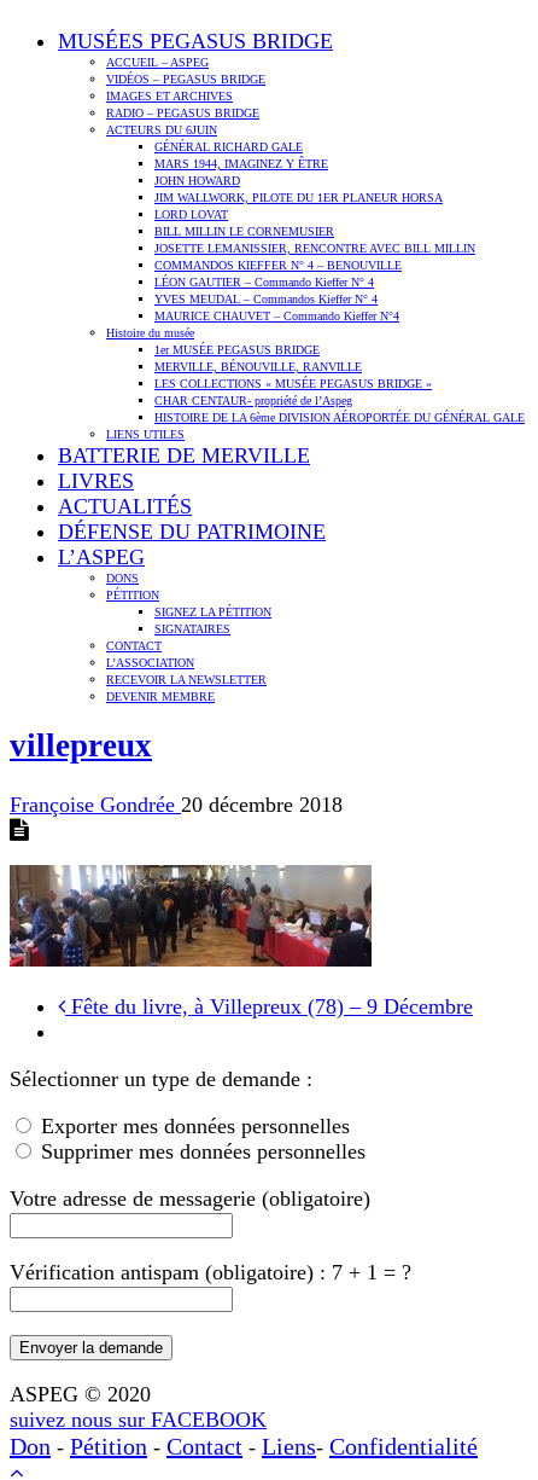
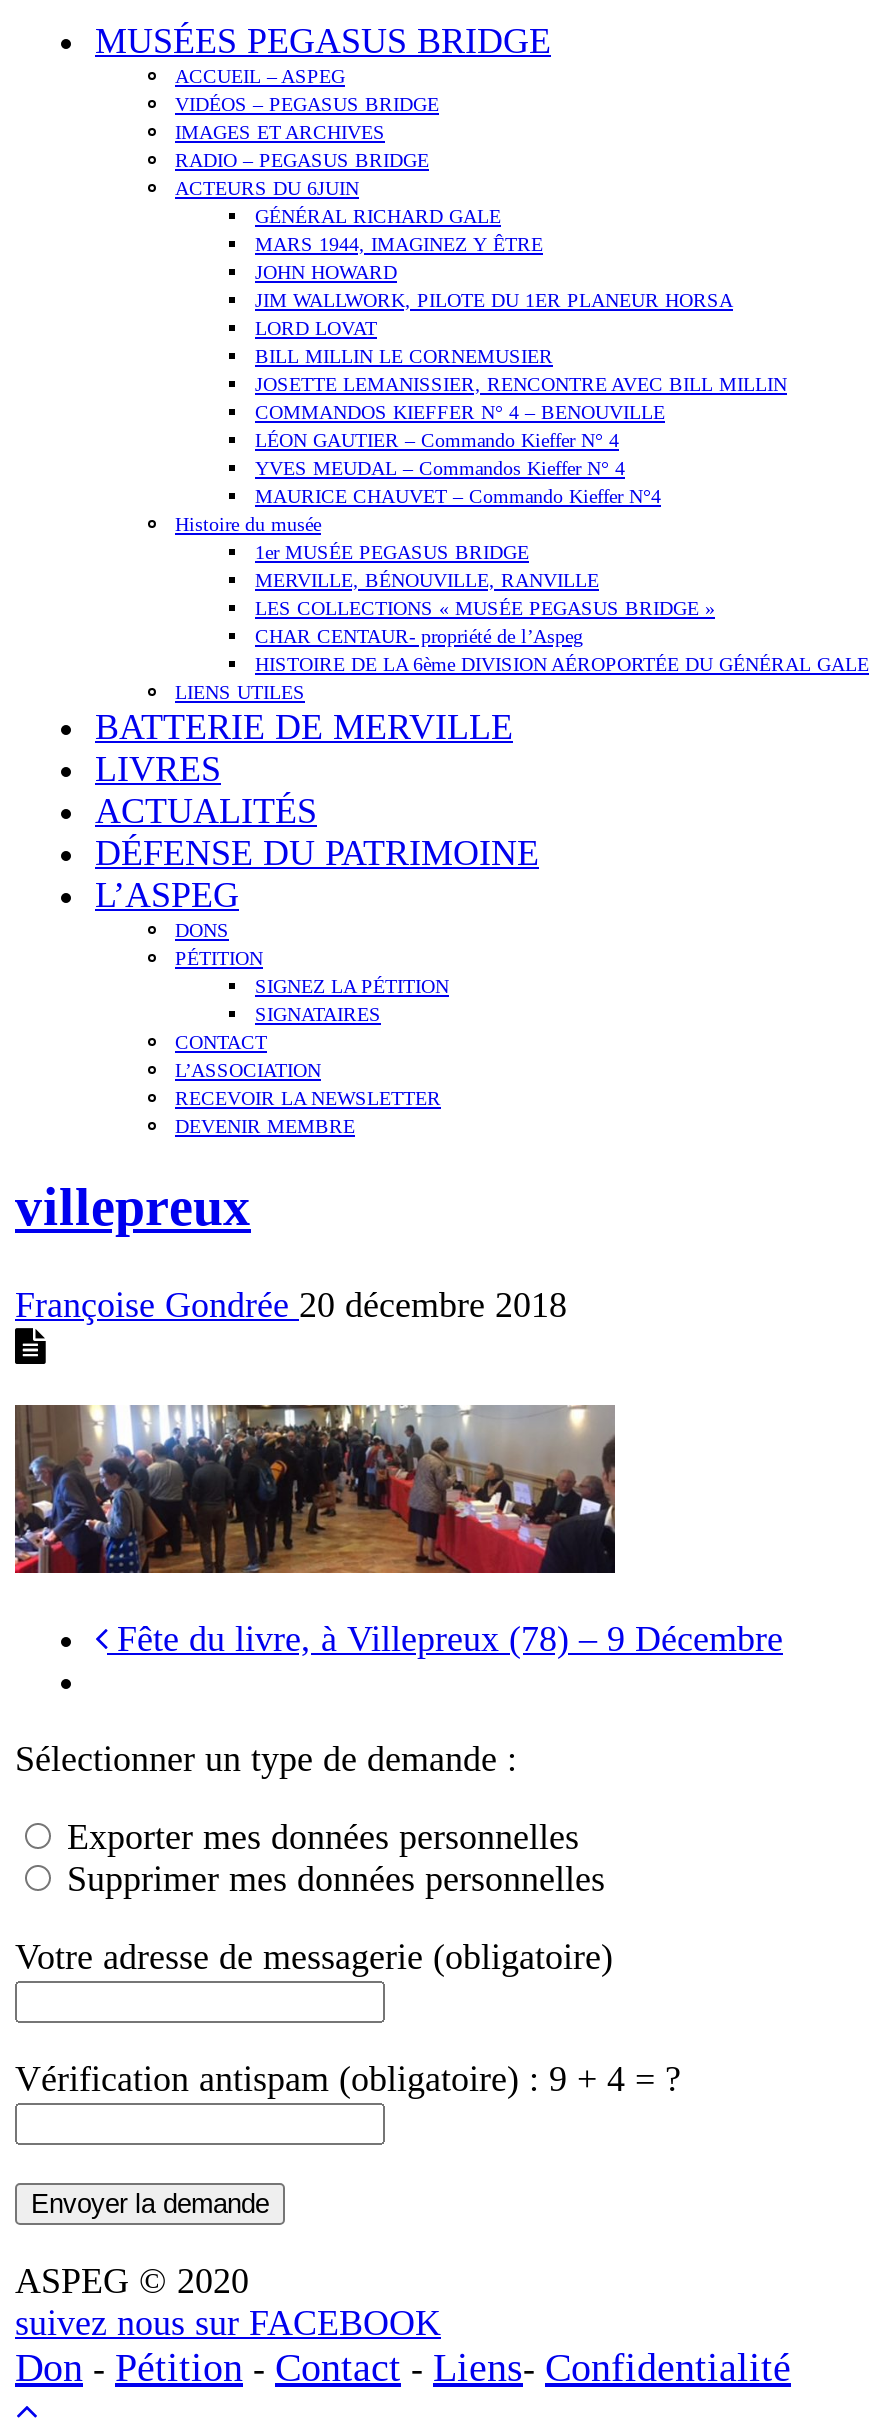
[10,1260,411,1284] Vérification antispam (obligatoire) : 7 + 1 = ? -> [15,2058,681,2098] Vérification antispam (obligatoire) : 9 + 4 = ?

